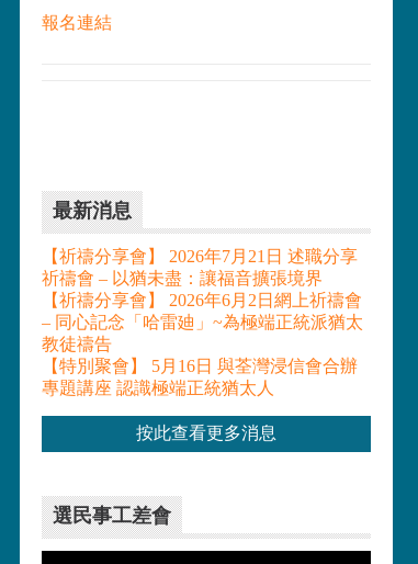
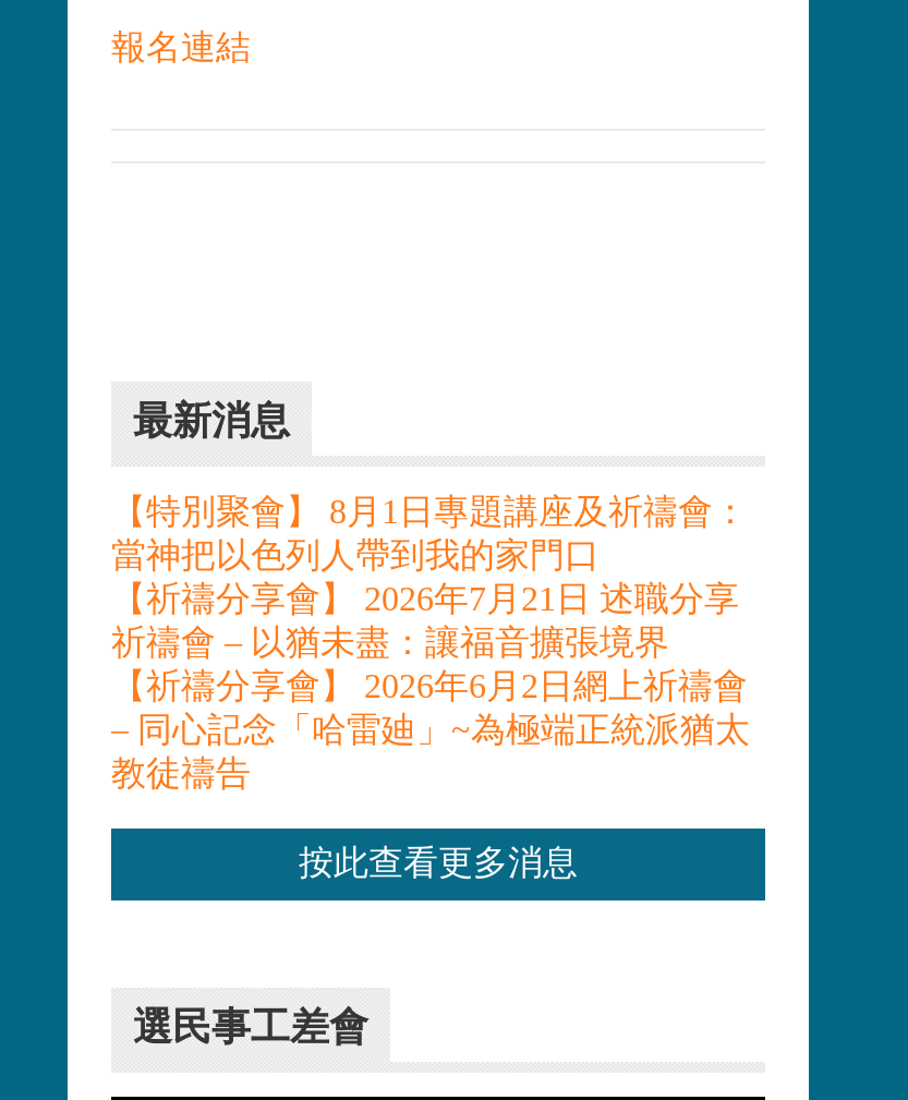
none -> [111,492,748,572] 【特別聚會】 8月1日專題講座及祈禱會： | 當神把以色列人帶到我的家門口
moved [42,247,363,353] -> [111,579,750,790]: 【祈禱分享會】 2026年7月21日 述職分享 | 祈禱會 – 以猶未盡：讓福音擴張境界 | 【祈禱分享會】 2026年6月2日網上祈禱會 | – 同心記念「哈雷廸」~為極端正統派猶太 | 教徒禱告
[42,357,358,397] 【特別聚會】 5月16日 與荃灣浸信會合辦 | 專題講座 認識極端正統猶太人 -> none

